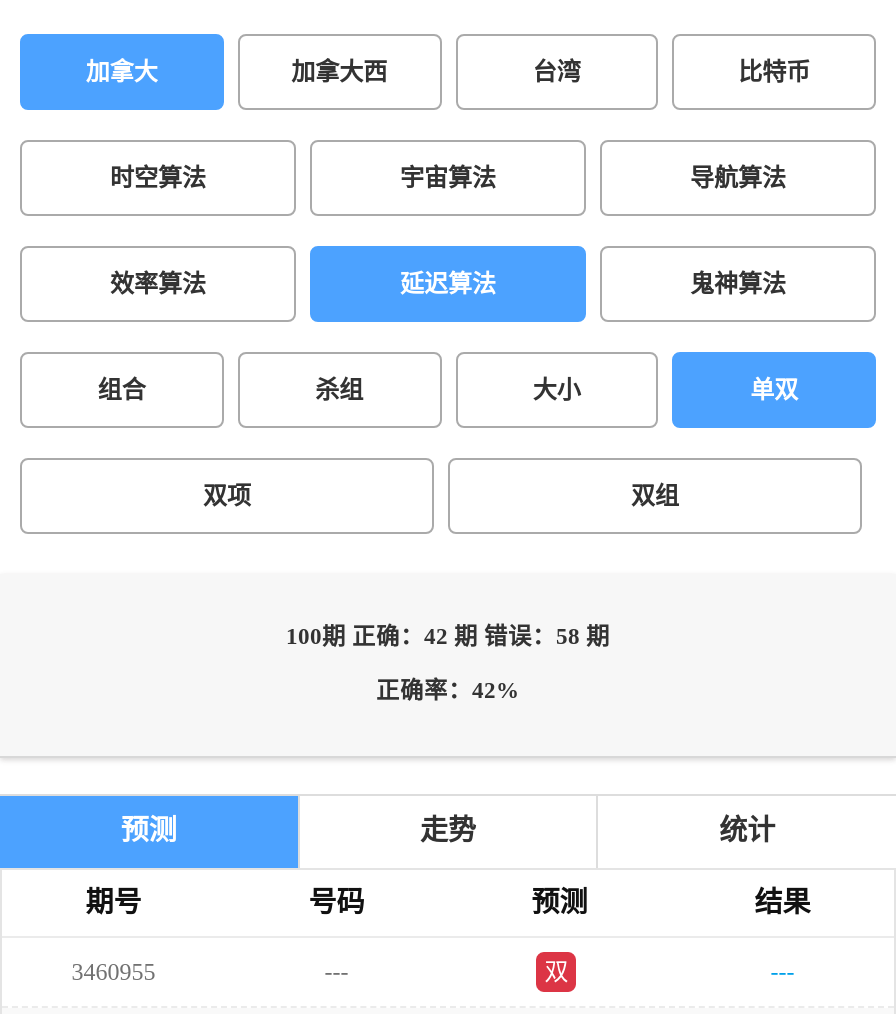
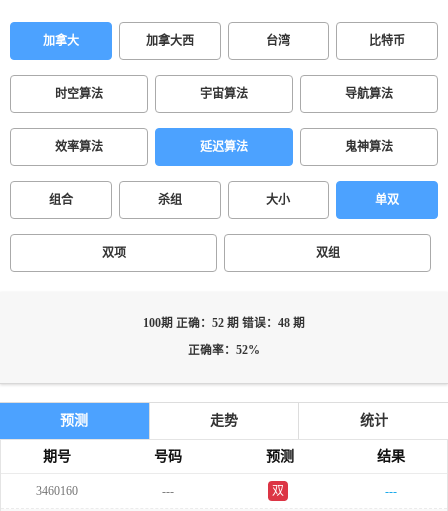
[286,624,610,650] 100期 正确：42 期 错误：58 期 -> [143,317,305,330] 100期 正确：52 期 错误：48 期
[376,678,520,704] 正确率：42% -> [188,344,260,357] 正确率：52%
[72,958,156,986] 3460955 -> [36,484,78,498] 3460160

